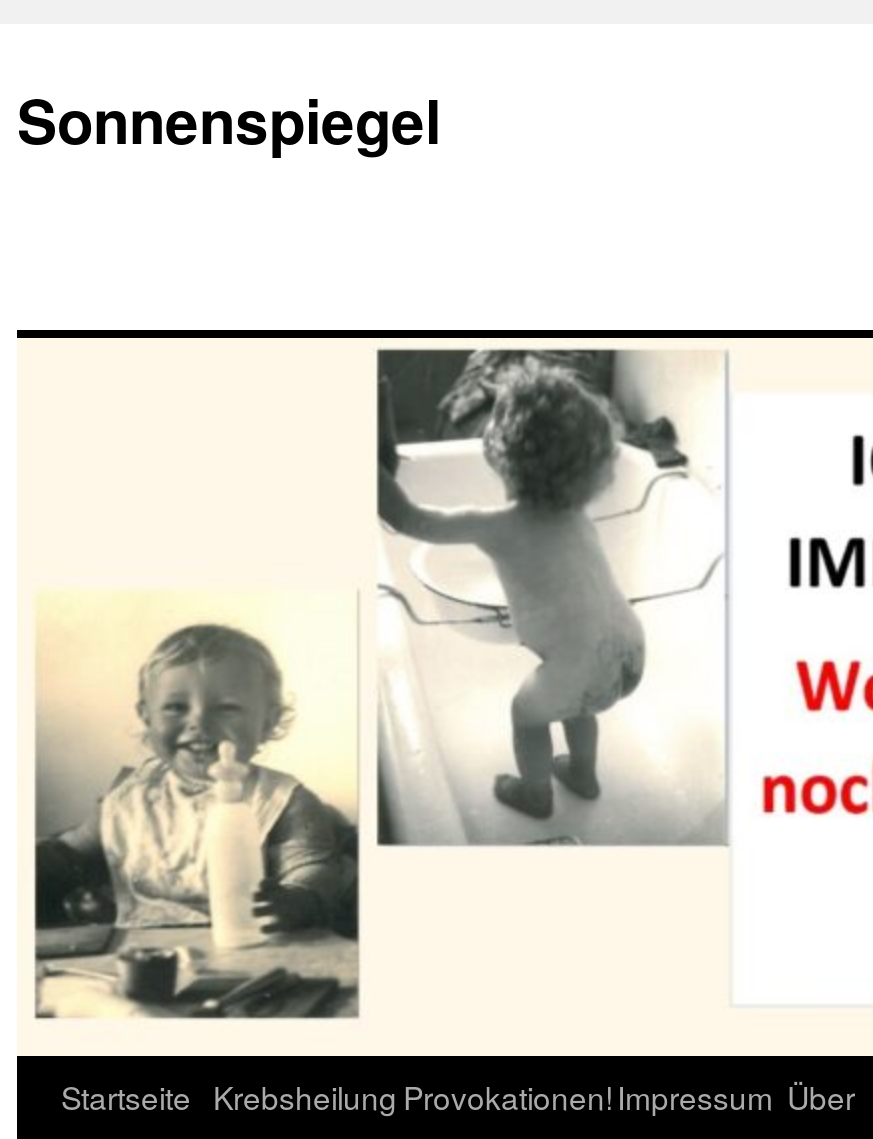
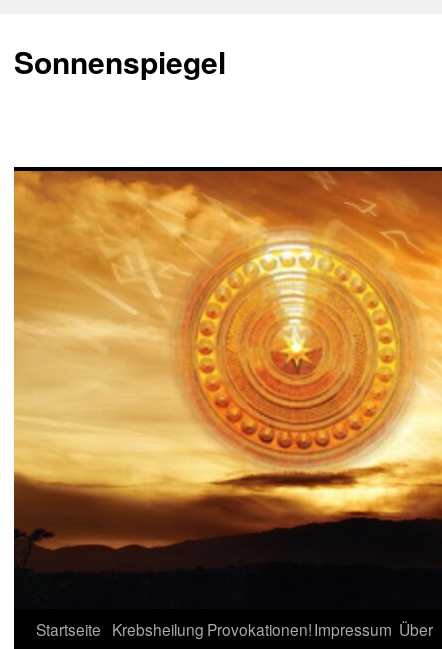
[17,336,867,1058] [image] -> [13,170,439,572] [image]

